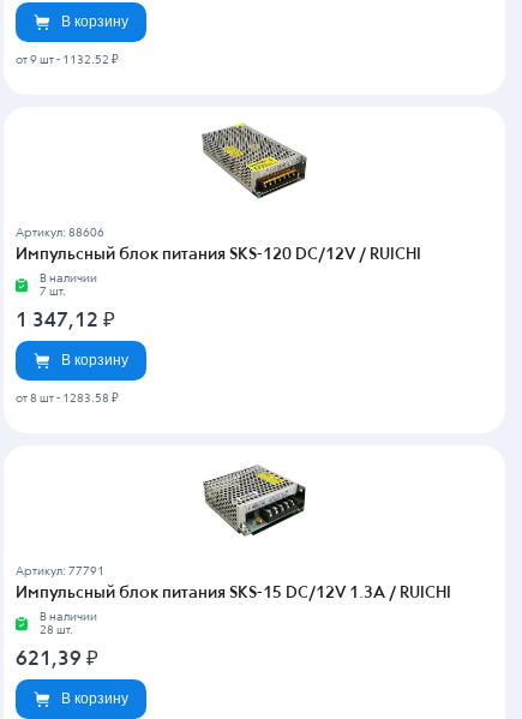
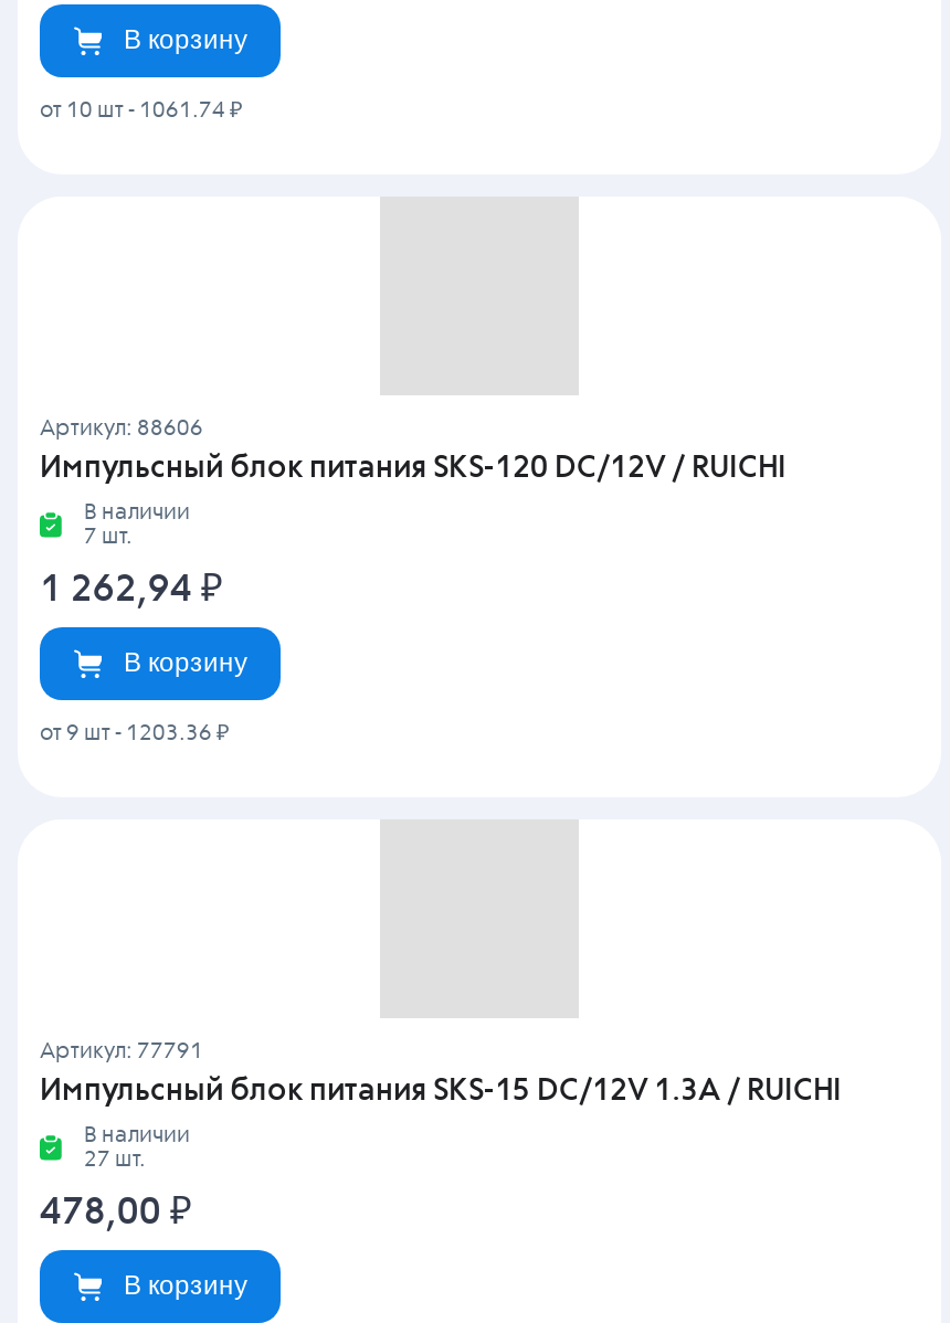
[16,54,119,66] от 9 шт - 1132.52 ₽ -> [40,99,243,121] от 10 шт - 1061.74 ₽
[202,109,307,211] [image] -> none
[16,311,115,331] 1 347,12 ₽ -> [40,572,223,609] 1 262,94 ₽
[16,392,119,404] от 8 шт - 1283.58 ₽ -> [40,722,230,744] от 9 шт - 1203.36 ₽
[203,448,306,550] [image] -> none
[40,624,73,636] 28 шт. -> [84,1148,146,1170] 27 шт.
[16,649,98,670] 621,39 ₽ -> [40,1194,192,1232] 478,00 ₽

